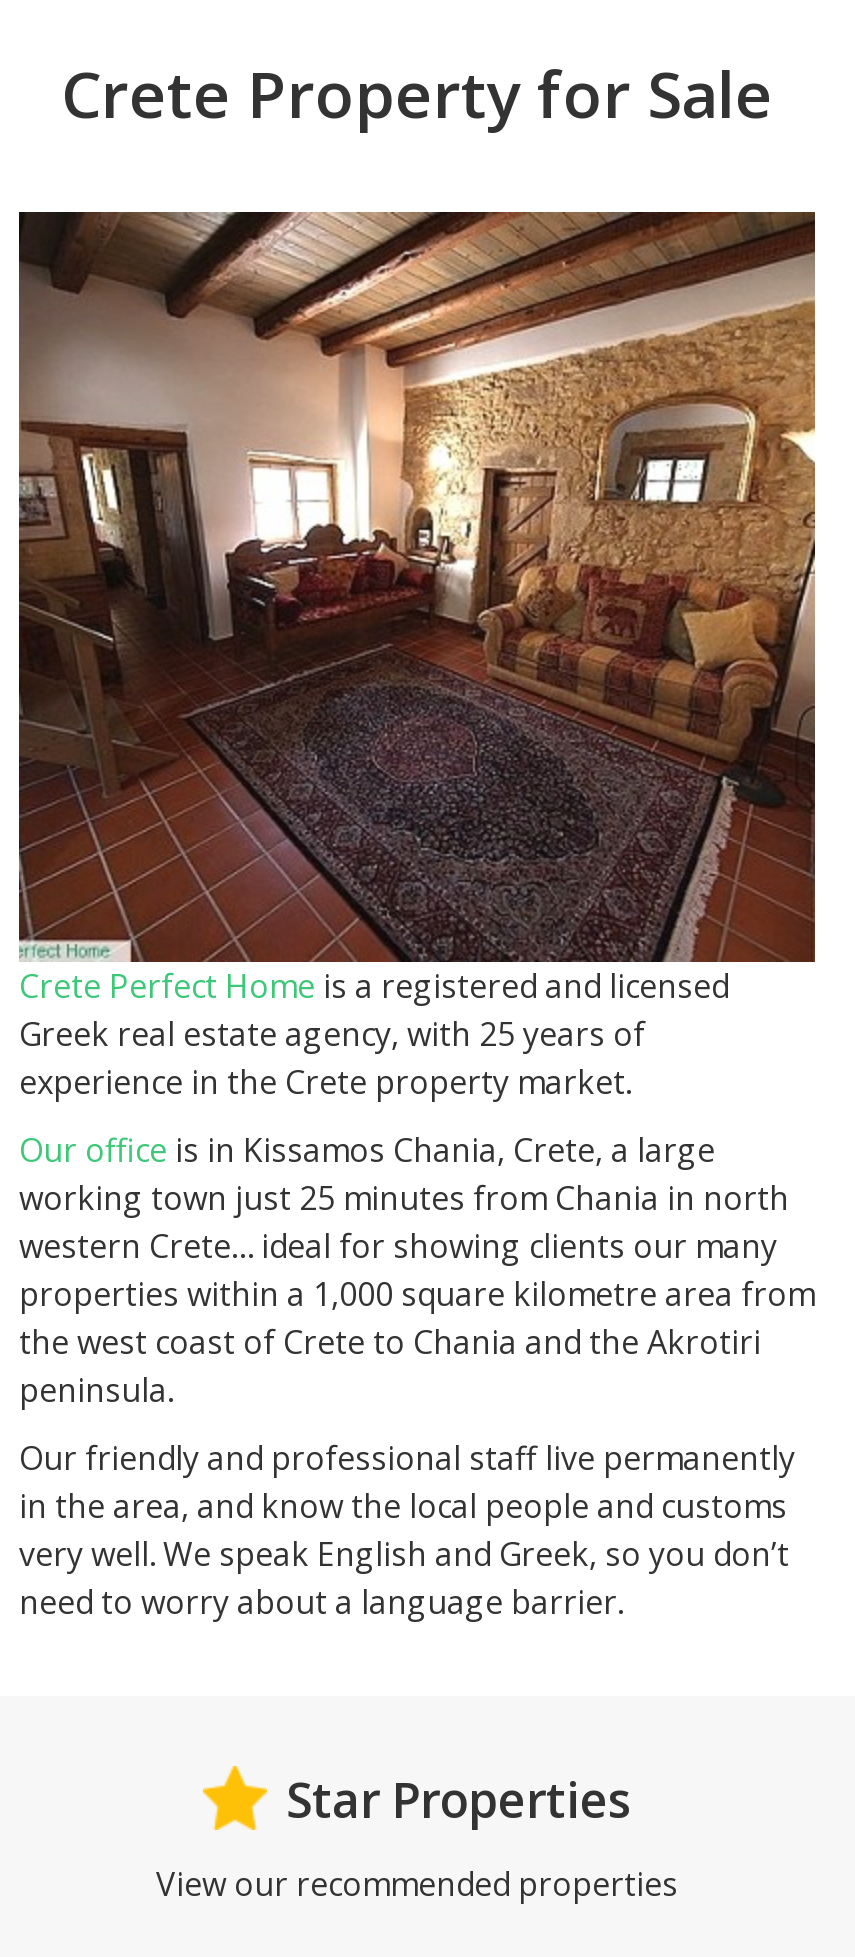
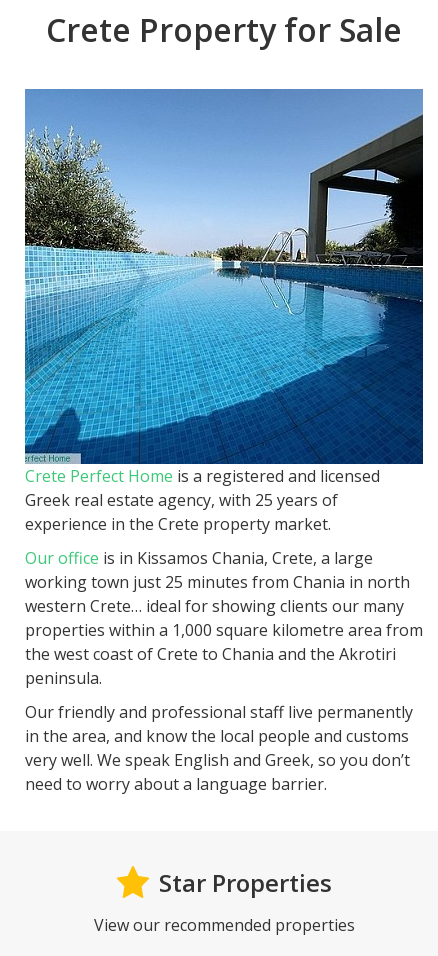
[17,210,817,964] [image] -> [24,88,424,465] [image]

